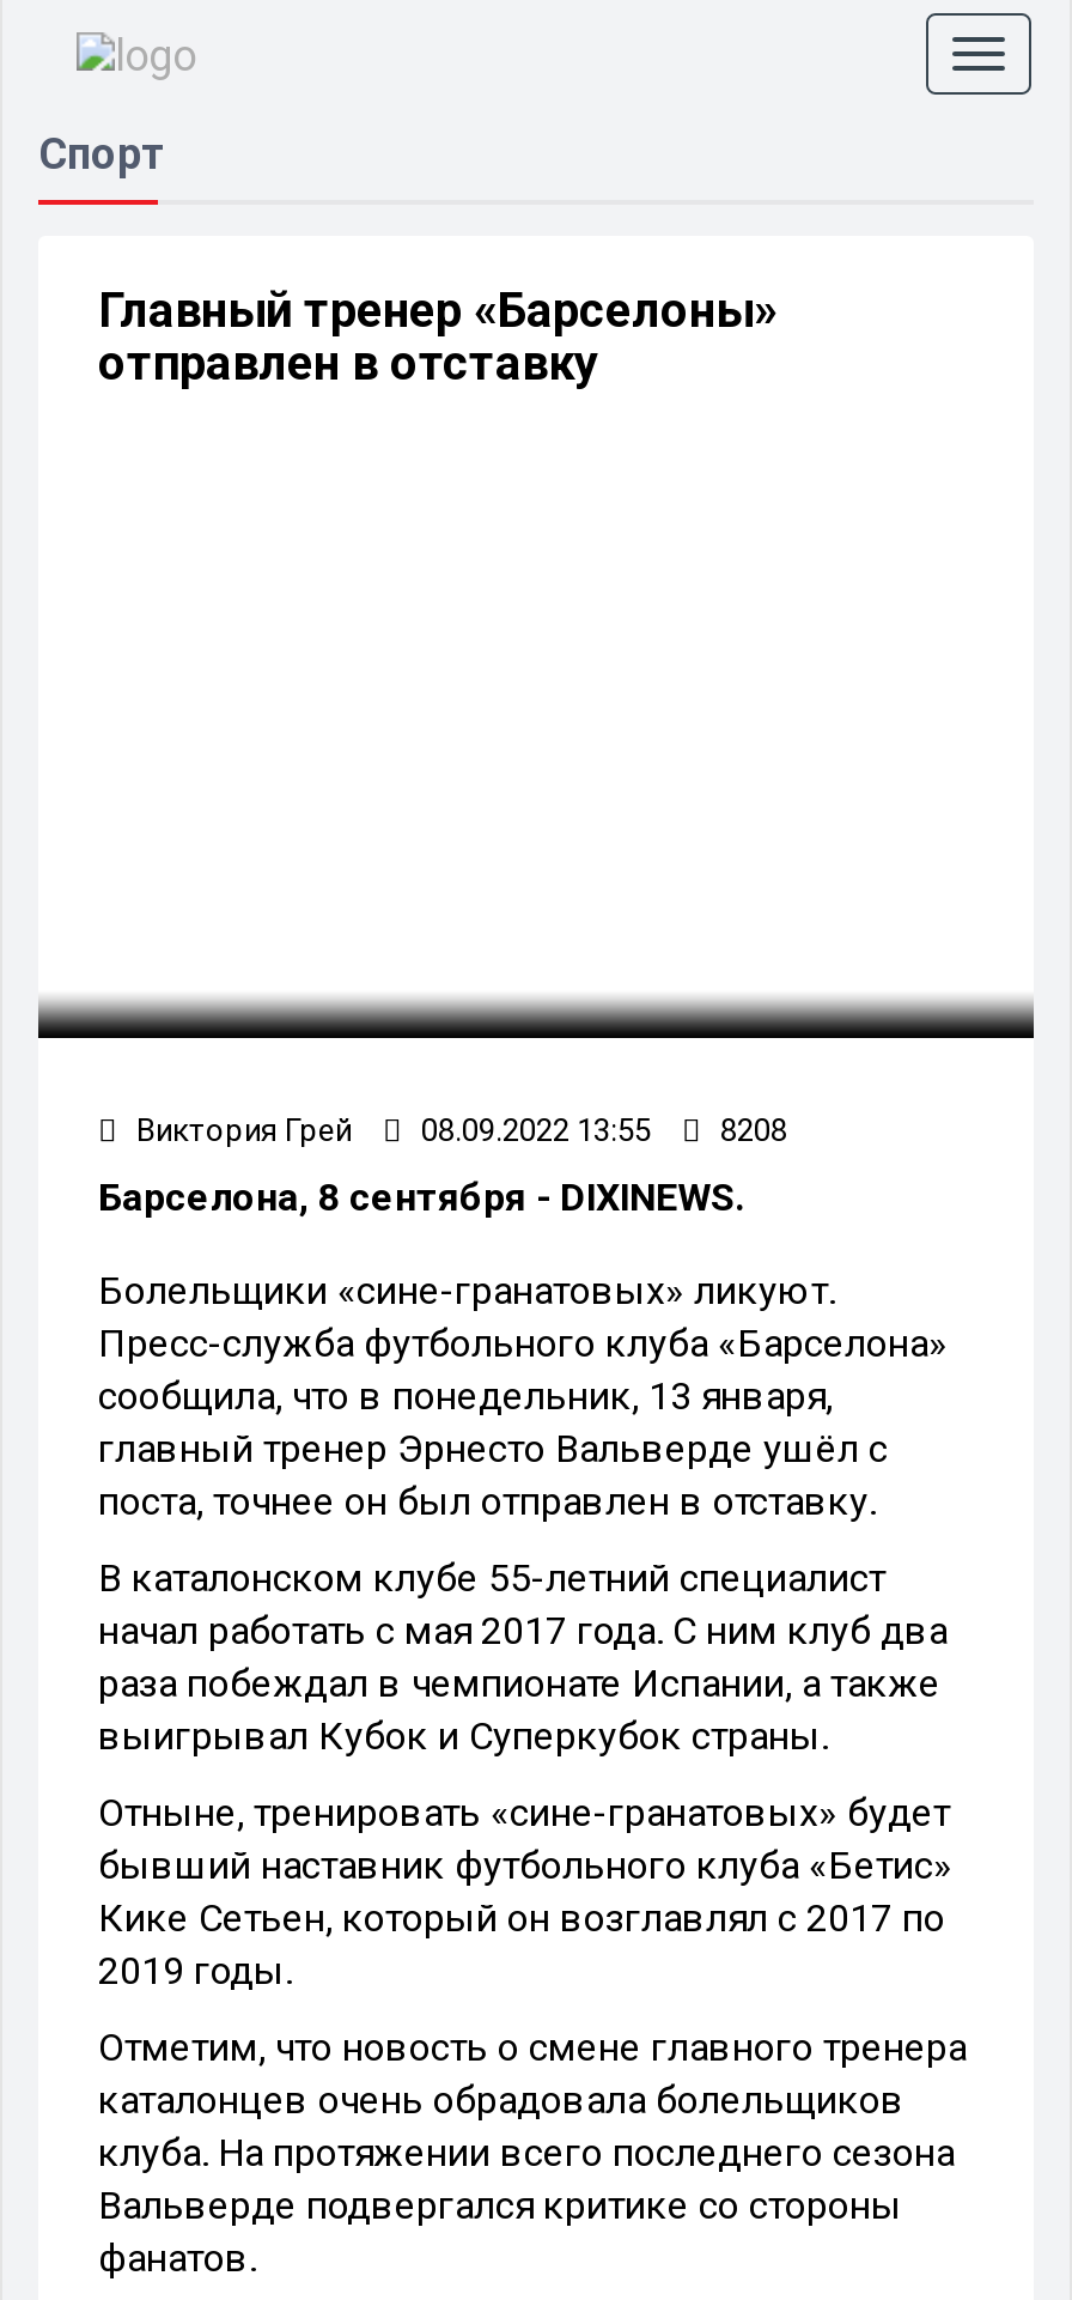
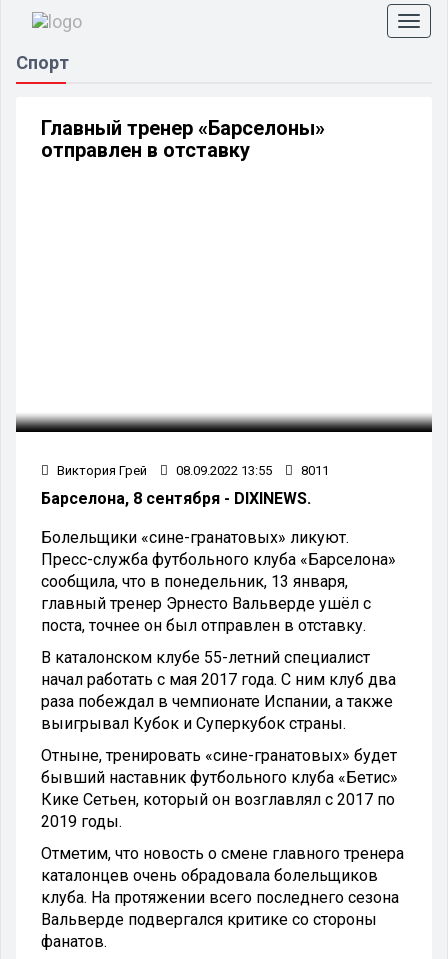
[129,1112,787,1148] Виктория Грей 08.09.2022 13:55 8208 -> [54,463,329,478] Виктория Грей 08.09.2022 13:55 8011

